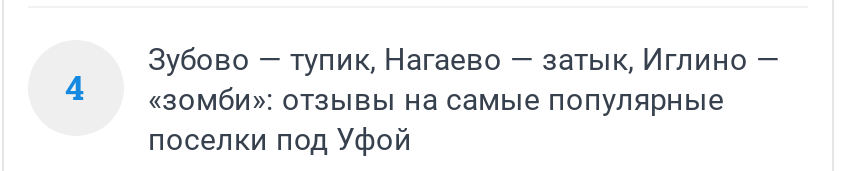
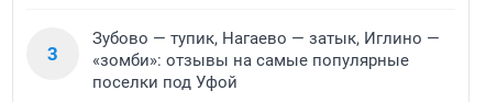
[65,64,724,118] 4 «зомби»: отзывы на самые популярные -> [47,41,409,70] 3 «зомби»: отзывы на самые популярные

